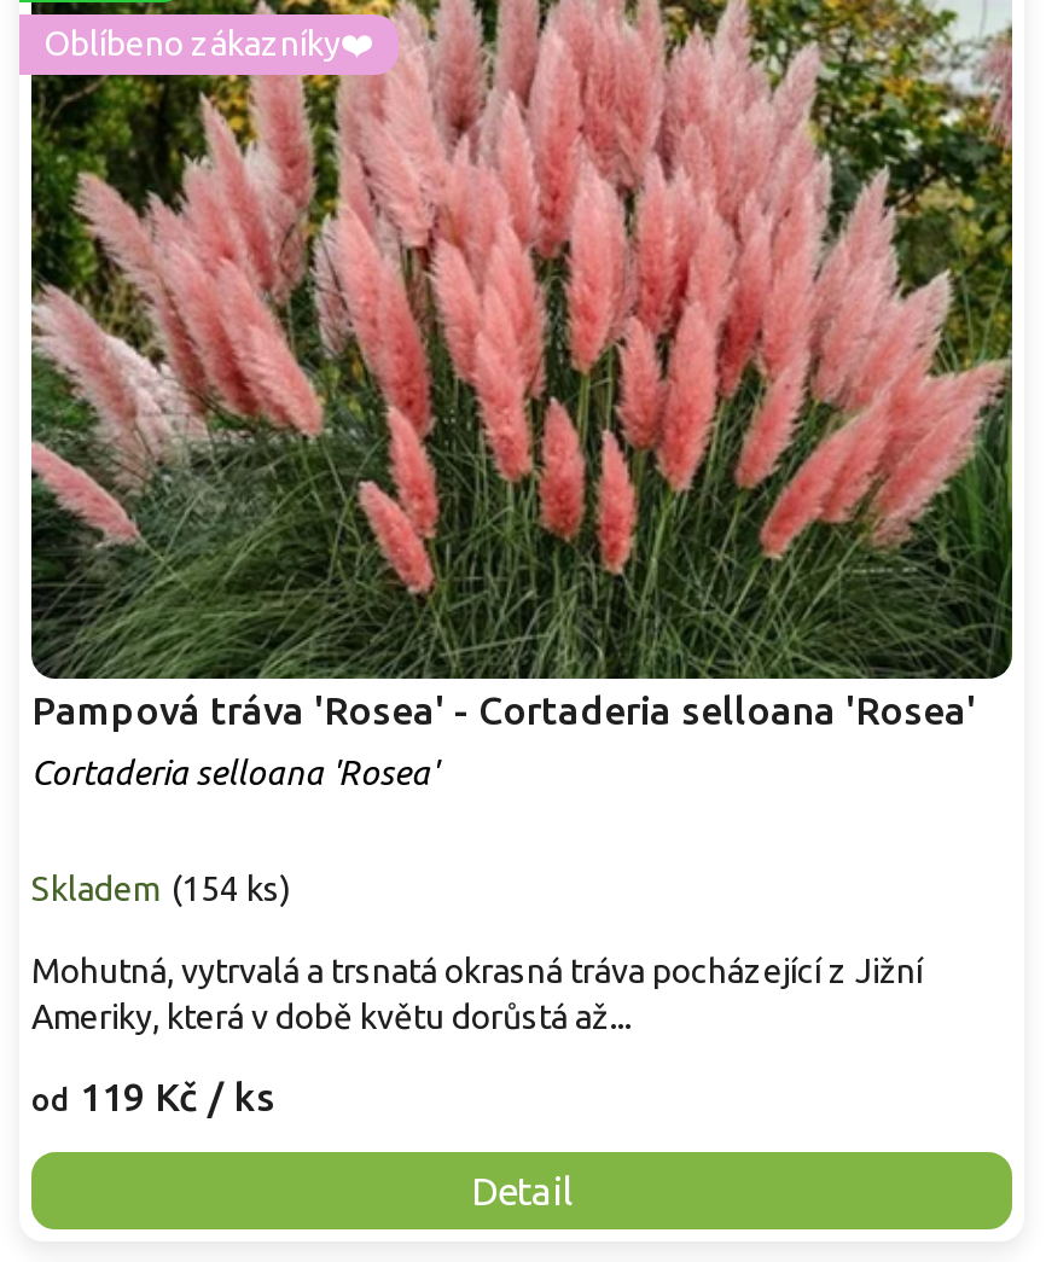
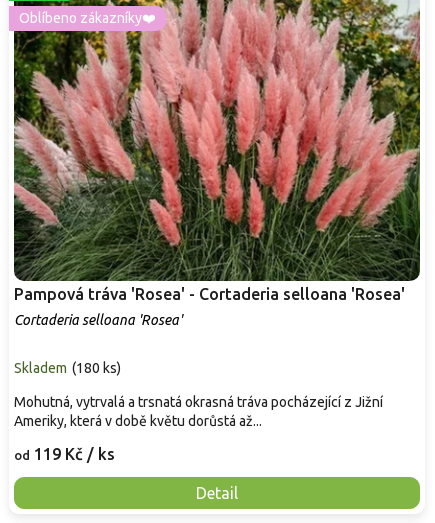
[31,870,290,908] Skladem (154 ks) -> [14,360,121,376] Skladem (180 ks)

